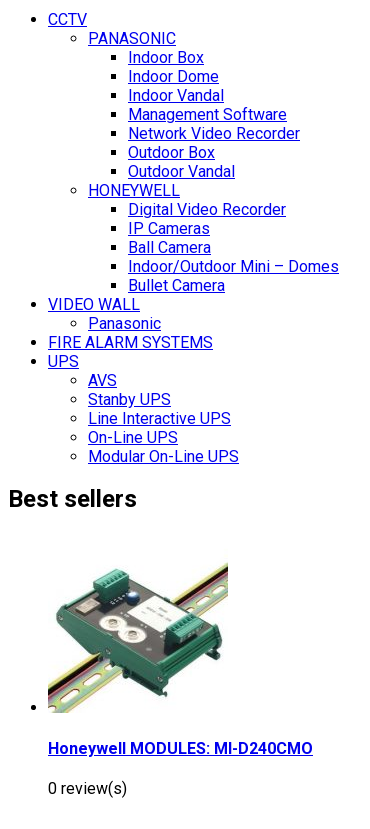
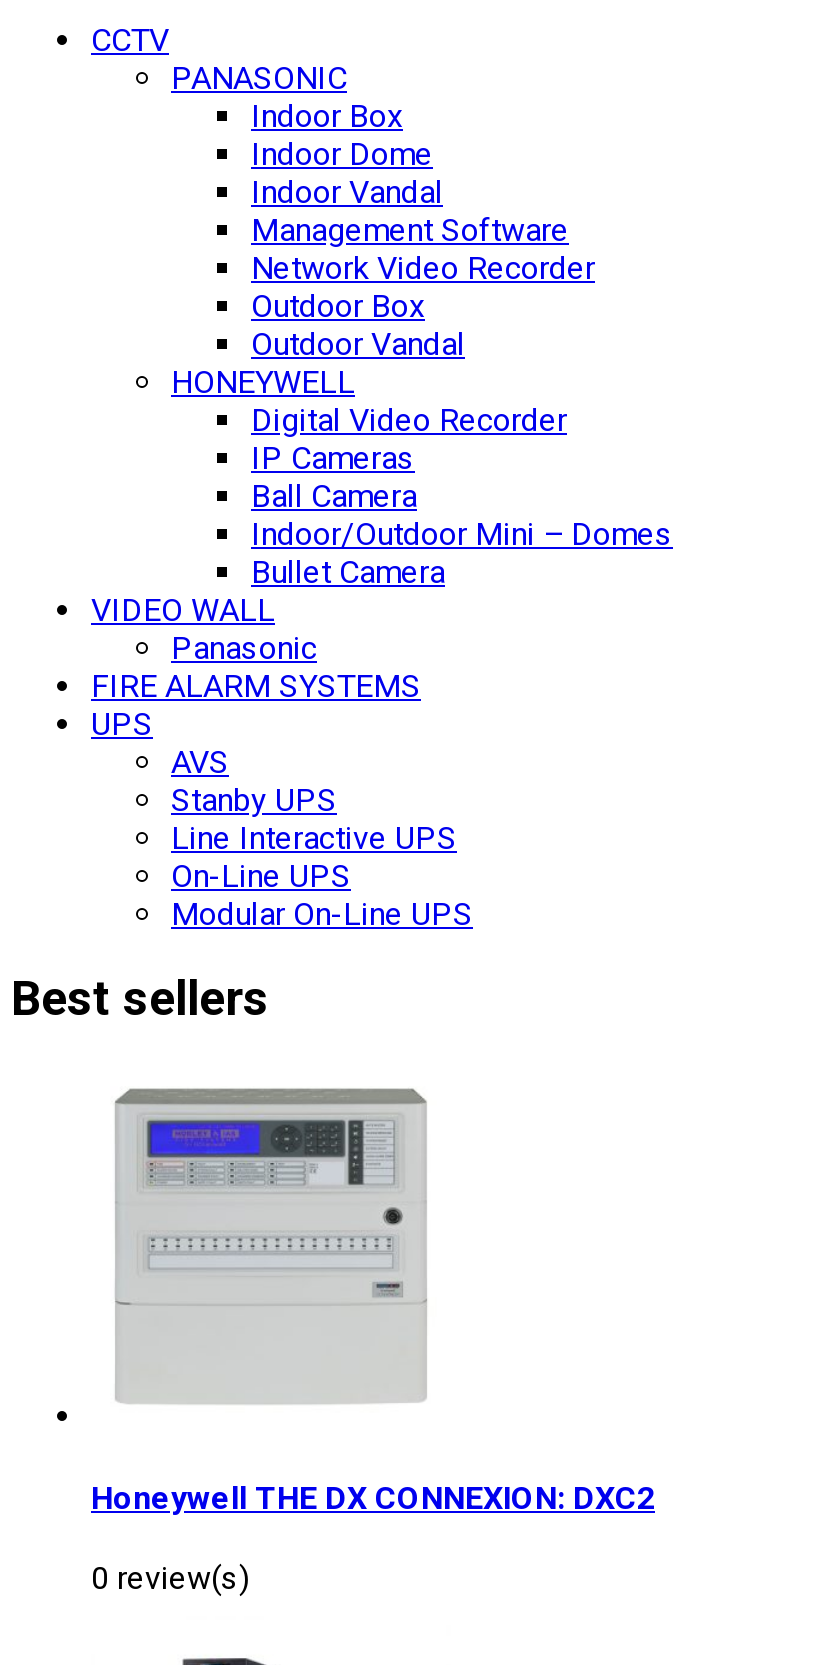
[47,544,313,758] [image] | Honeywell MODULES: MI-D240CMO -> [91,1087,655,1516] [image] | Honeywell THE DX CONNEXION: DXC2

